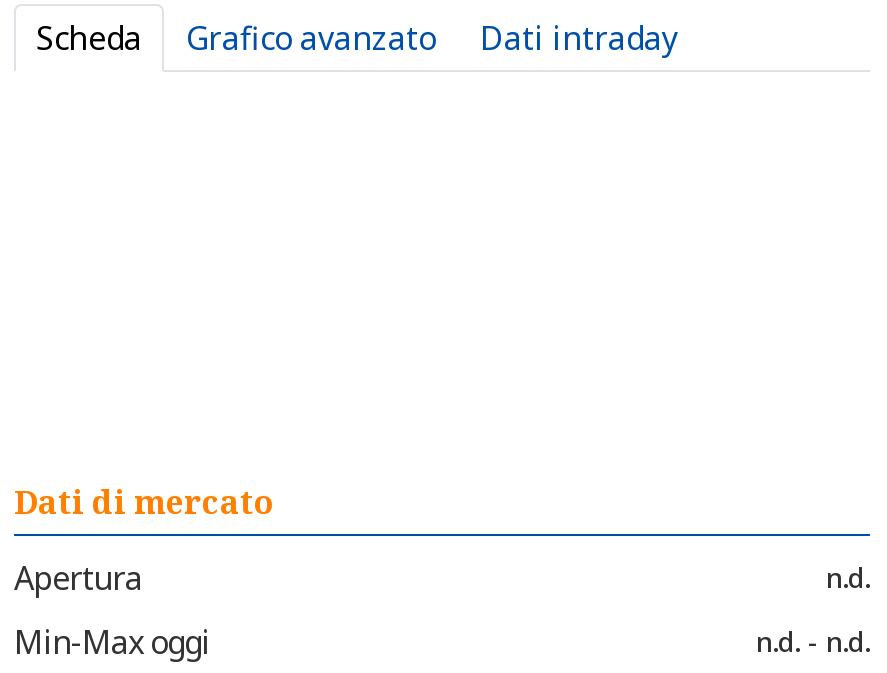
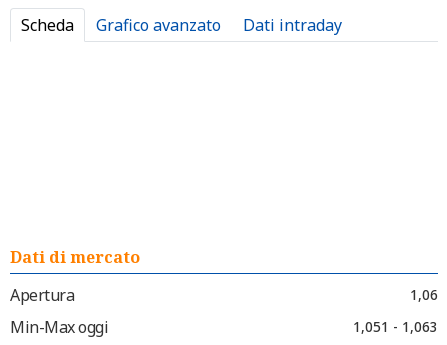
[826,558,870,596] n.d. -> [410,285,438,304] 1,06
[756,622,870,660] n.d. - n.d. -> [353,317,438,336] 1,051 - 1,063

